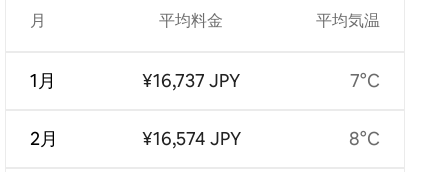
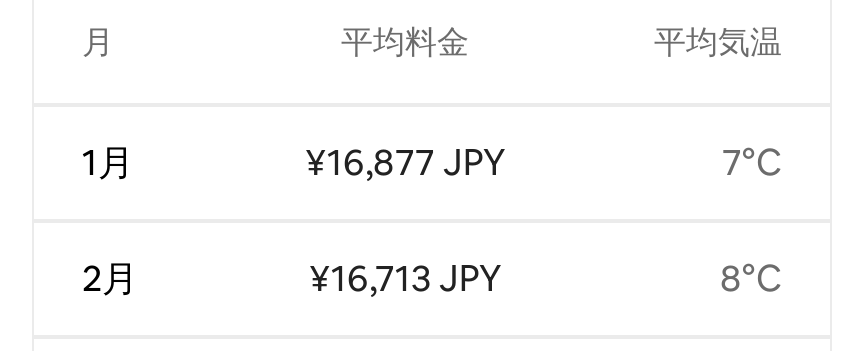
[142,69,240,92] ¥16,737 JPY -> [305,139,505,185] ¥16,877 JPY
[142,127,241,150] ¥16,574 JPY -> [309,255,501,301] ¥16,713 JPY

